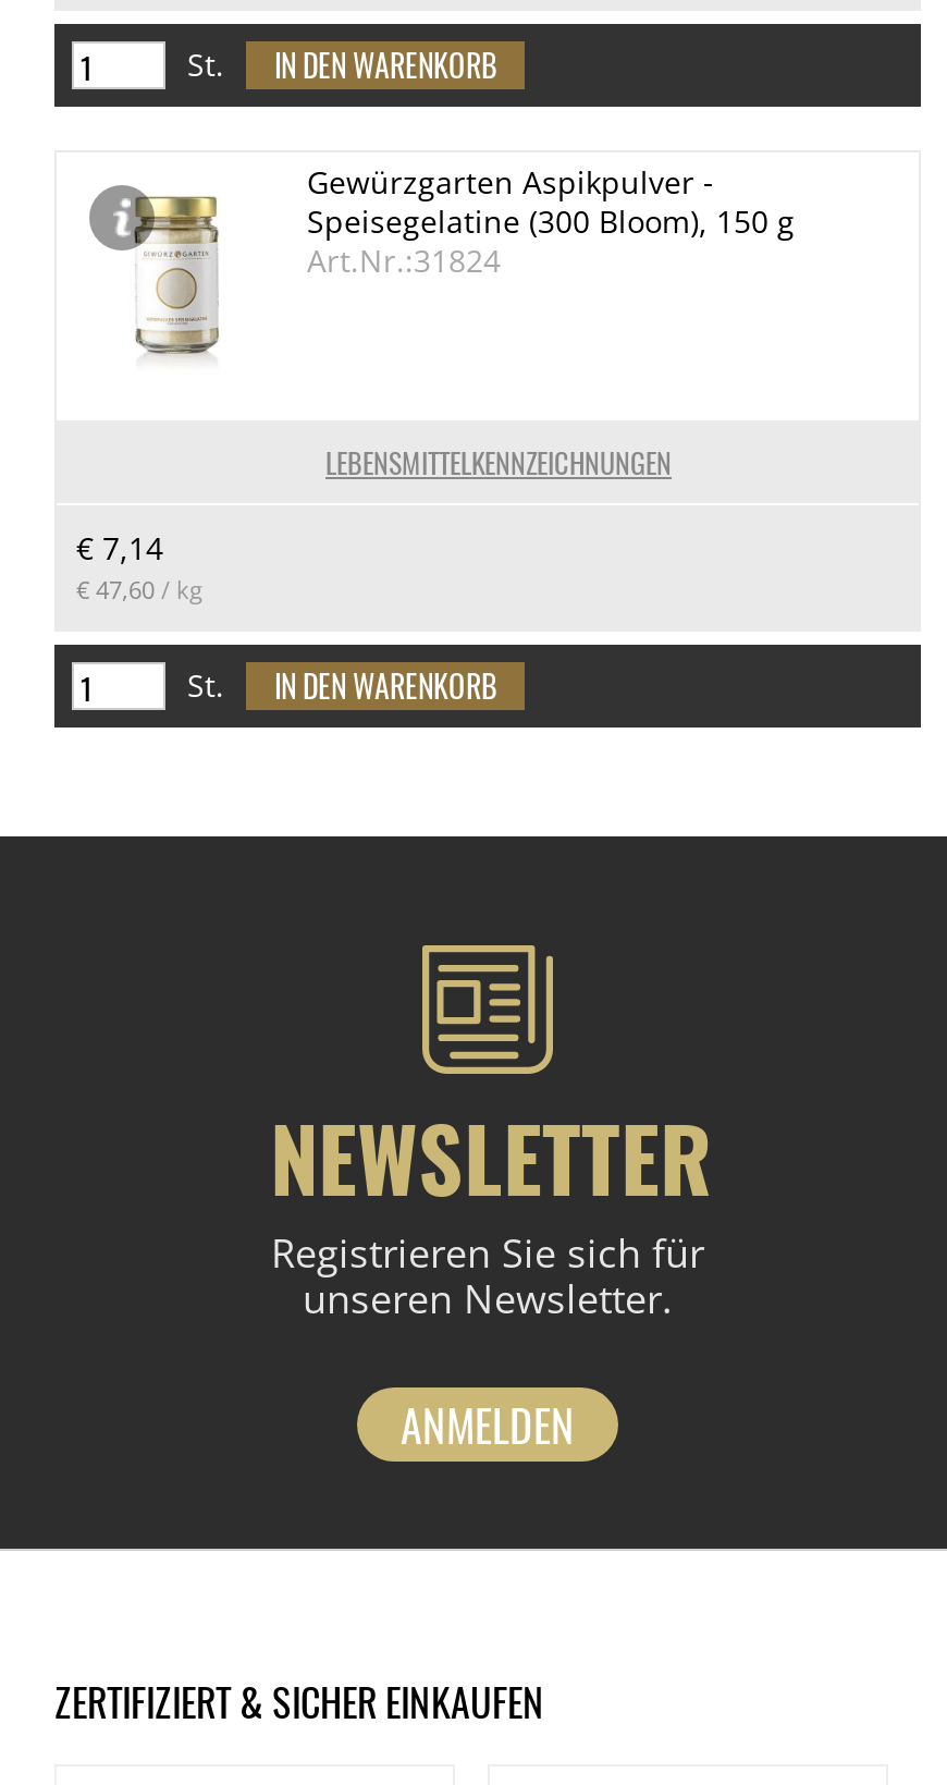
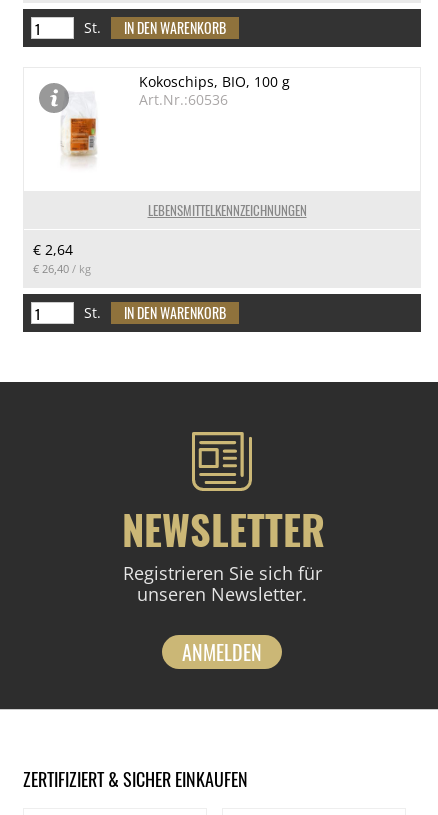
[307,161,795,281] Gewürzgarten Aspikpulver - | Speisegelatine (300 Bloom), 150 g | Art.Nr.:31824 -> [139,72,290,109] Kokoschips, BIO, 100 g | Art.Nr.:60536
[133,194,220,355] [image] -> [60,88,98,160] [image]
[76,527,202,606] € 7,14 | € 47,60 / kg -> [33,240,91,276] € 2,64 | € 26,40 / kg

